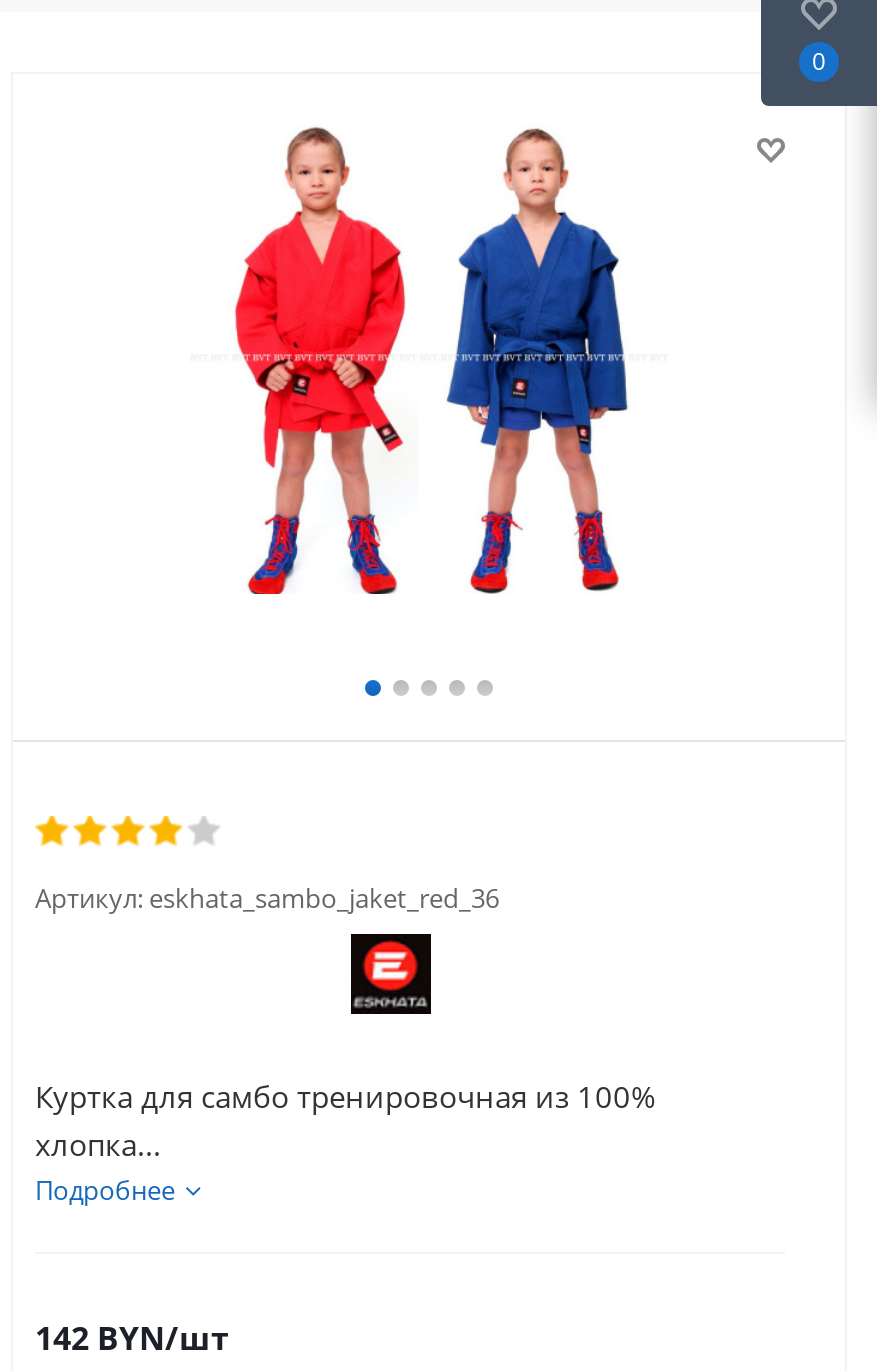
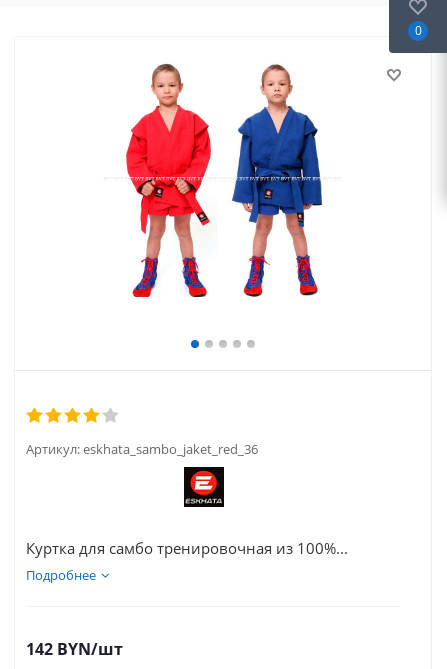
[35,1076,655,1164] Куртка для самбо тренировочная из 100% | хлопка... -> [26,538,348,558] Куртка для самбо тренировочная из 100%...

